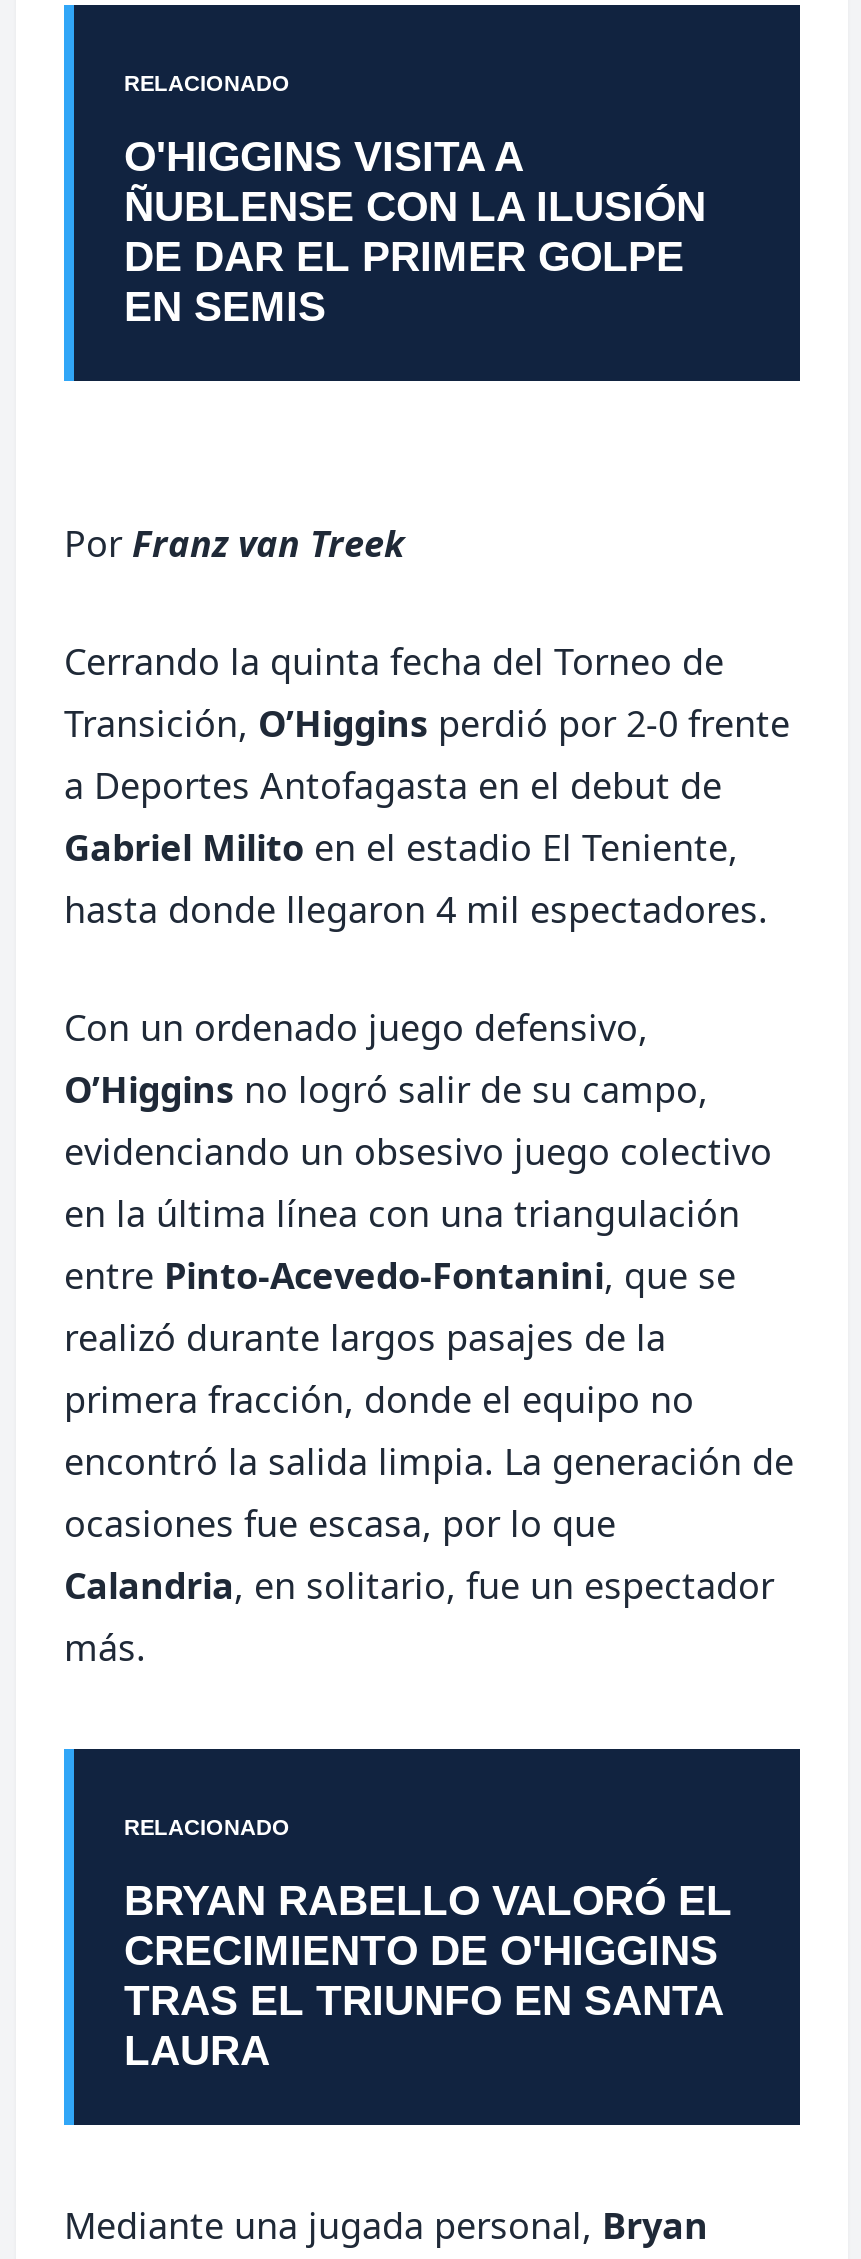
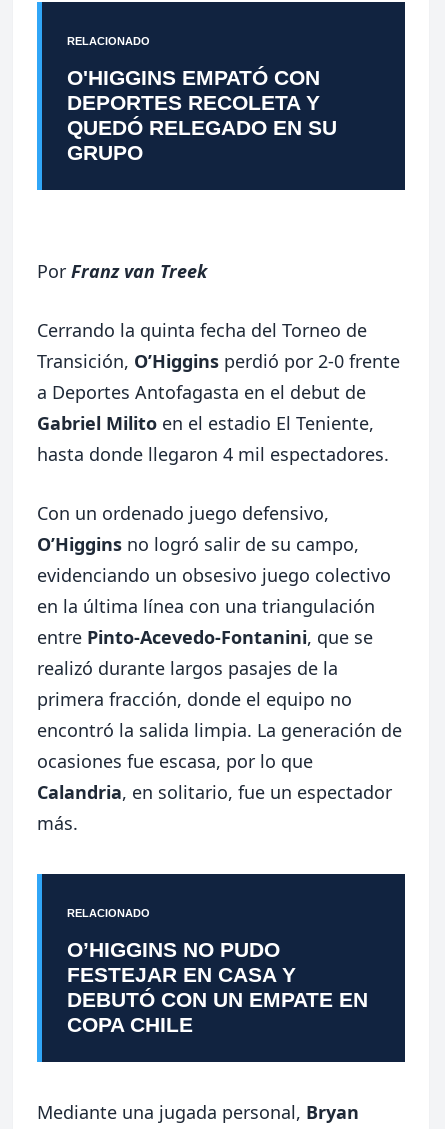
[124,134,706,330] O'HIGGINS VISITA A | ÑUBLENSE CON LA ILUSIÓN | DE DAR EL PRIMER GOLPE | EN SEMIS -> [67,66,337,164] O'HIGGINS EMPATÓ CON | DEPORTES RECOLETA Y | QUEDÓ RELEGADO EN SU | GRUPO
[124,1878,732,2074] BRYAN RABELLO VALORÓ EL | CRECIMIENTO DE O'HIGGINS | TRAS EL TRIUNFO EN SANTA | LAURA -> [67,938,368,1036] O’HIGGINS NO PUDO | FESTEJAR EN CASA Y | DEBUTÓ CON UN EMPATE EN | COPA CHILE

